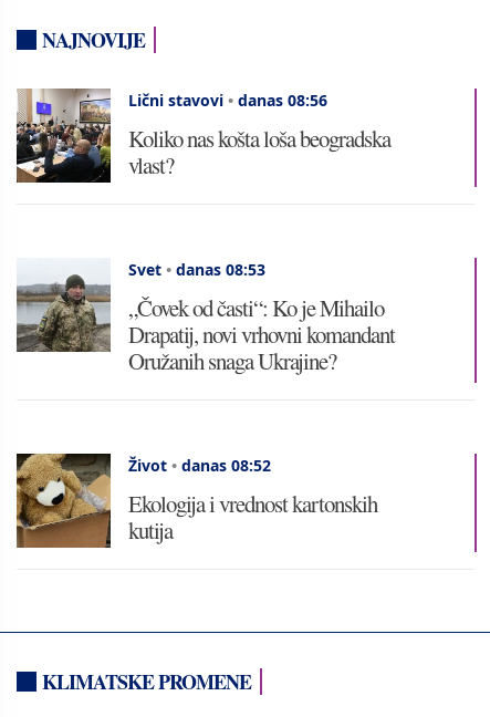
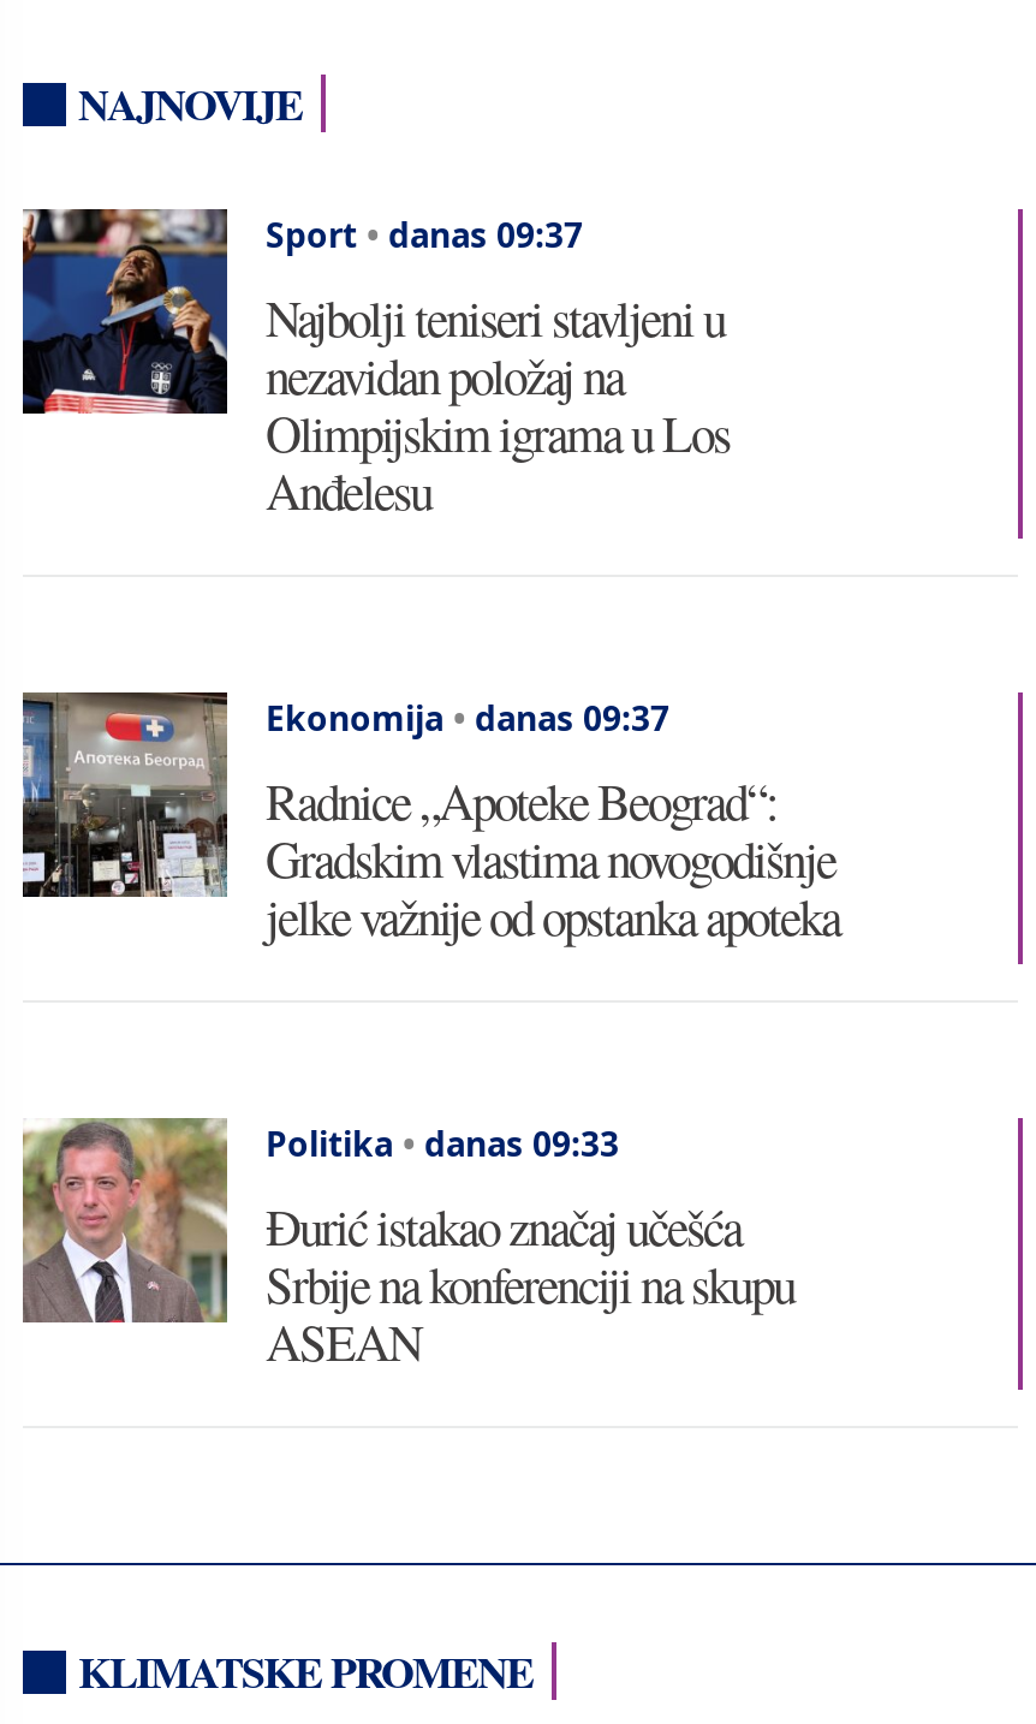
[15,89,390,184] [image] | Lični stavovi • danas 08:56 | Koliko nas košta loša beogradska | vlast? -> [20,207,730,525] [image] | Sport • danas 09:37 | Najbolji teniseri stavljeni u | nezavidan položaj na | Olimpijskim igrama u Los | Anđelesu
[17,259,395,376] [image] | Svet • danas 08:53 | „Čovek od časti“: Ko je Mihailo | Drapatij, novi vrhovni komandant | Oružanih snaga Ukrajine? -> [20,690,840,950] [image] | Ekonomija • danas 09:37 | Radnice „Apoteke Beograd“: | Gradskim vlastima novogodišnje | jelke važnije od opstanka apoteka
[15,453,377,549] [image] | Život • danas 08:52 | Ekologija i vrednost kartonskih | kutija -> [23,1116,794,1376] [image] | Politika • danas 09:33 | Đurić istakao značaj učešća | Srbije na konferenciji na skupu | ASEAN

